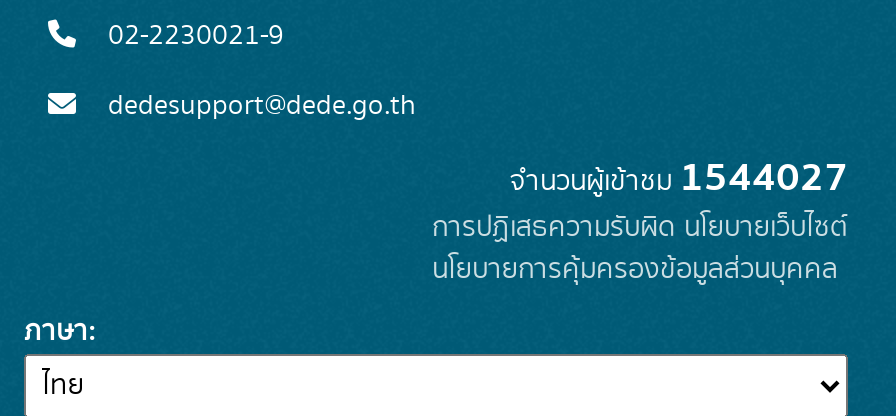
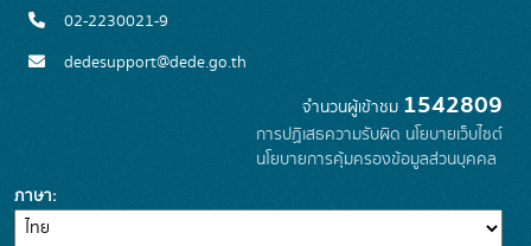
[510,146,848,210] จำนวนผู้เข้าชม1544027 -> [302,86,503,124] จำนวนผู้เข้าชม1542809

